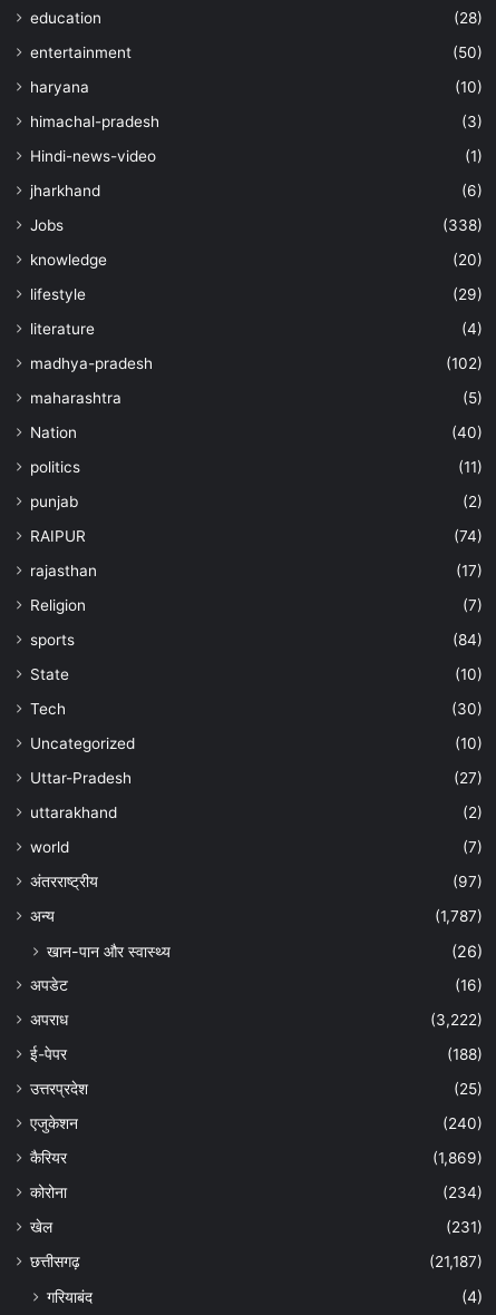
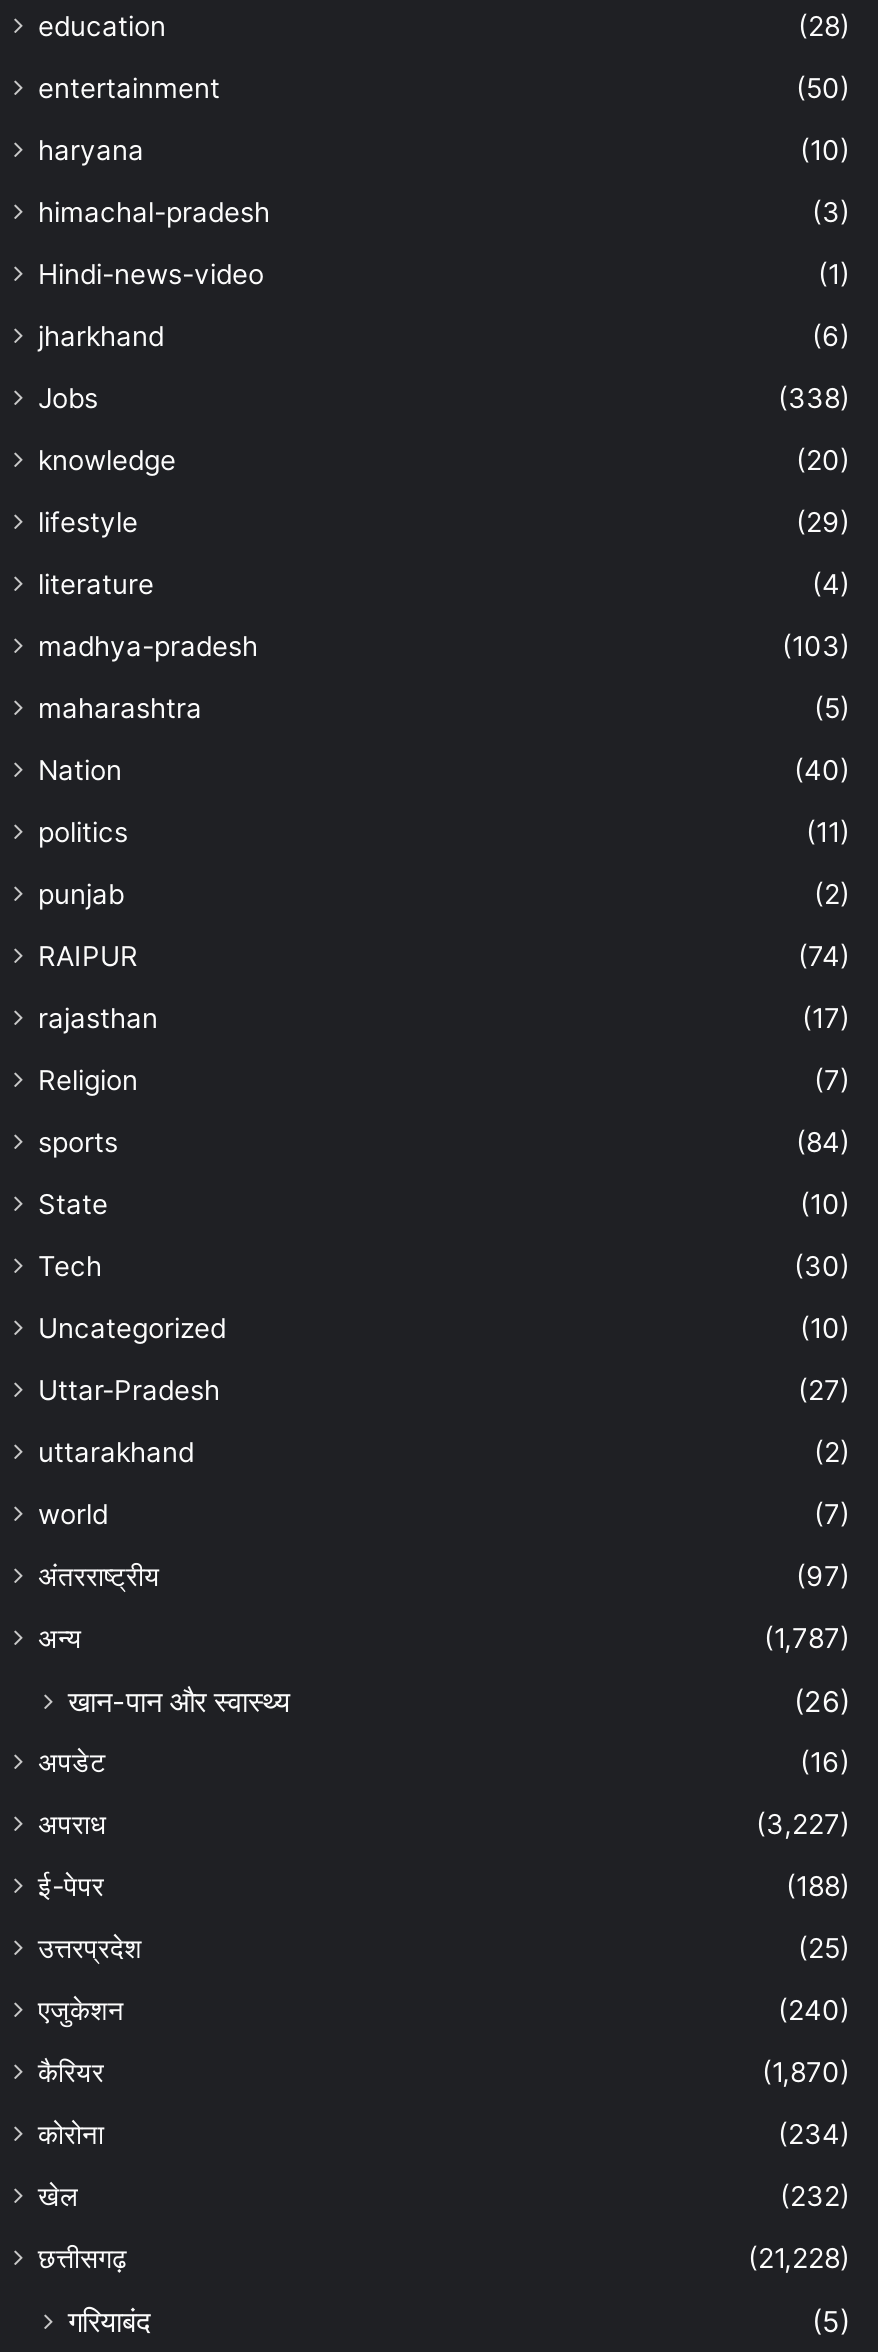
[446,354,483,372] (102) -> [782,629,850,661] (103)
[430,1011,483,1029] (3,222) -> [756,1807,850,1839] (3,227)
[432,1149,483,1167] (1,869) -> [762,2055,850,2087] (1,870)
[446,1218,483,1236] (231) -> [780,2179,850,2211] (232)
[429,1253,483,1271] (21,187) -> [748,2241,850,2273] (21,228)
[461,1287,483,1306] (4) -> [812,2303,850,2337] (5)

